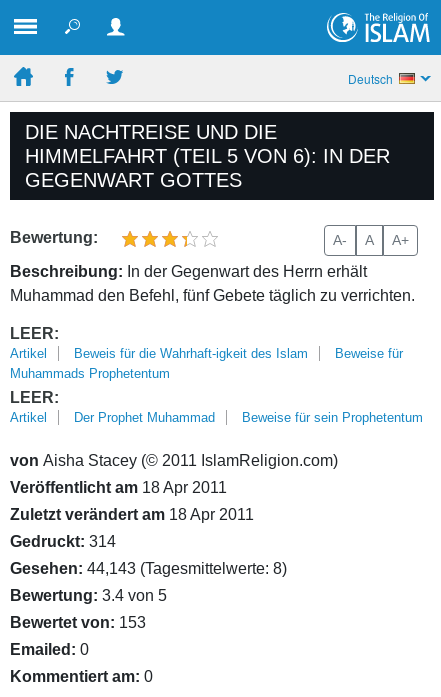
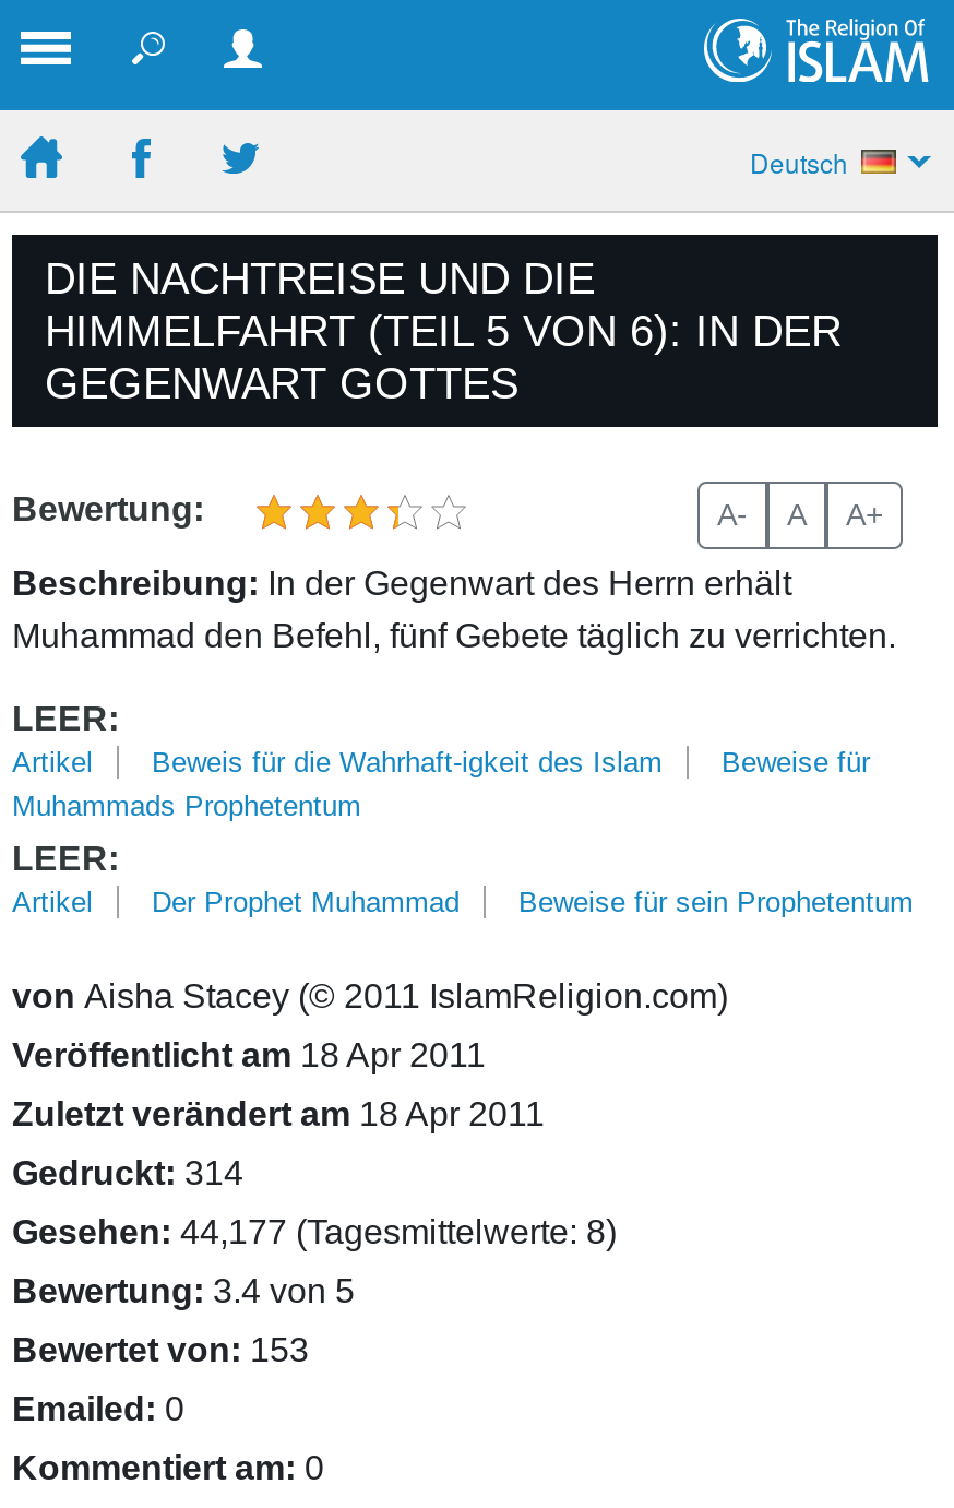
[10,560,287,577] Gesehen: 44,143 (Tagesmittelwerte: 8) -> [12,1213,617,1250] Gesehen: 44,177 (Tagesmittelwerte: 8)

